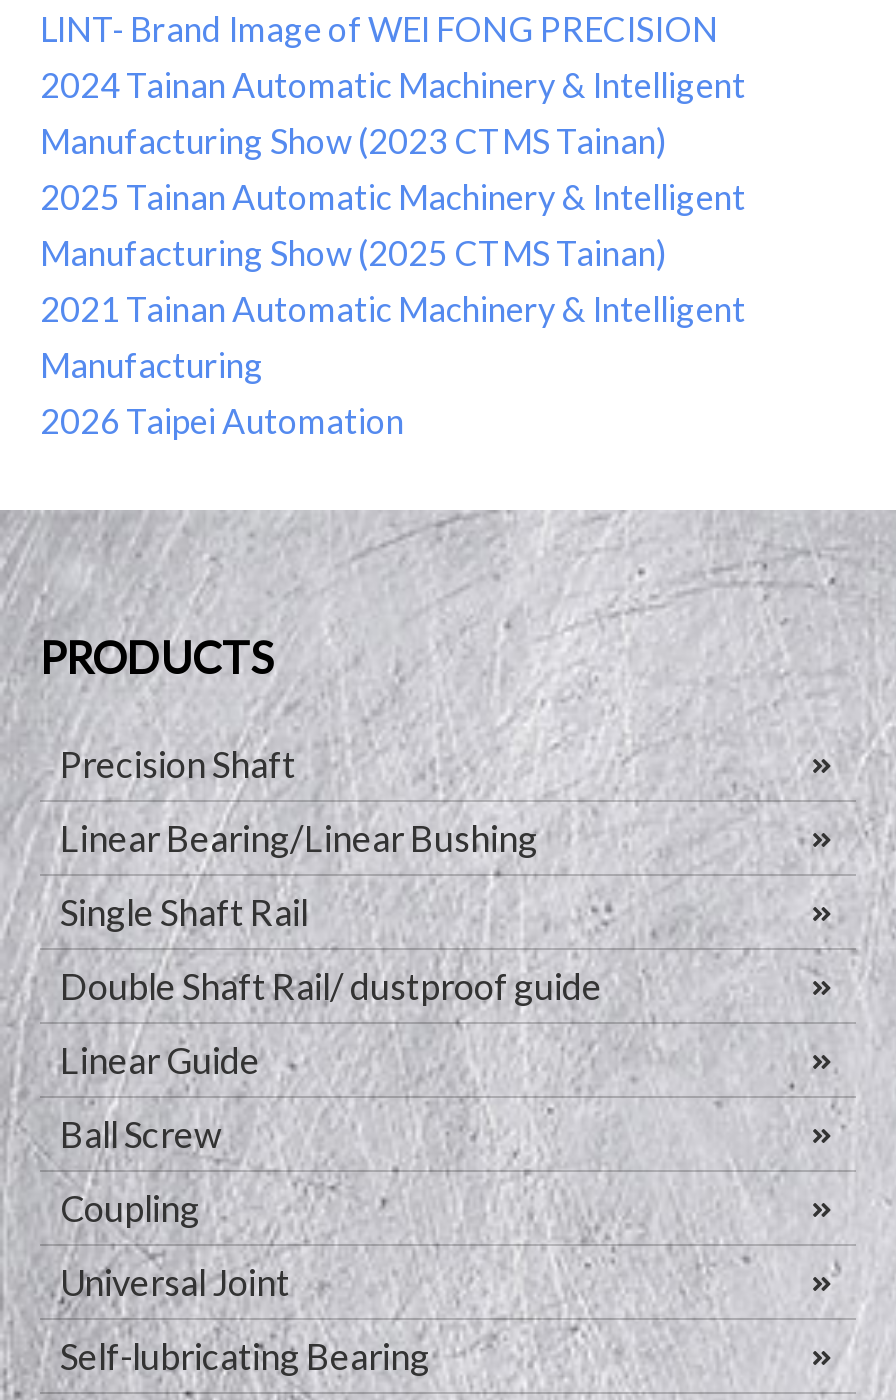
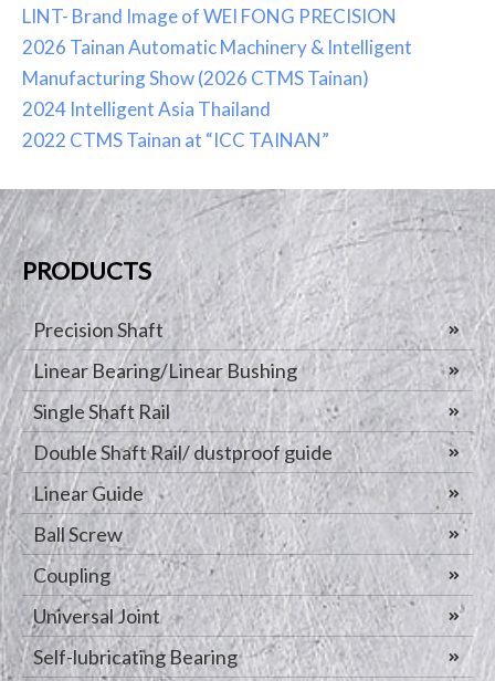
[40,64,746,442] 2024 Tainan Automatic Machinery & Intelligent | Manufacturing Show (2023 CTMS Tainan) | 2025 Tainan Automatic Machinery & Intelligent | Manufacturing Show (2025 CTMS Tainan) | 2021 Tainan Automatic Machinery & Intelligent | Manufacturing | 2026 Taipei Automation -> [22,35,412,151] 2026 Tainan Automatic Machinery & Intelligent | Manufacturing Show (2026 CTMS Tainan) | 2024 Intelligent Asia Thailand | 2022 CTMS Tainan at “ICC TAINAN”

